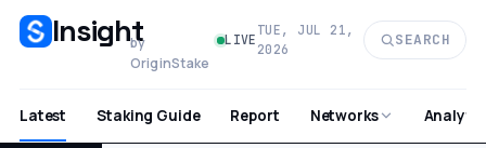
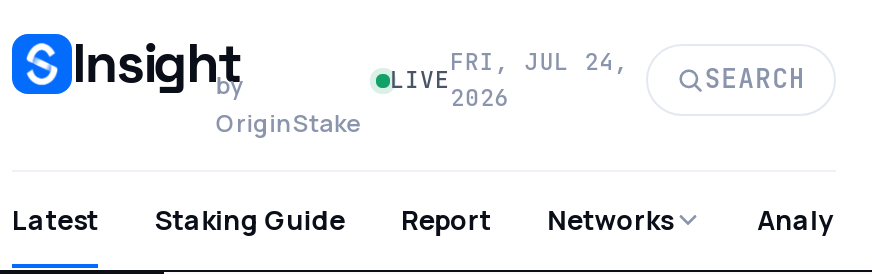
[257,22,354,38] TUE, JUL 21, -> [450,46,629,76] FRI, JUL 24,

